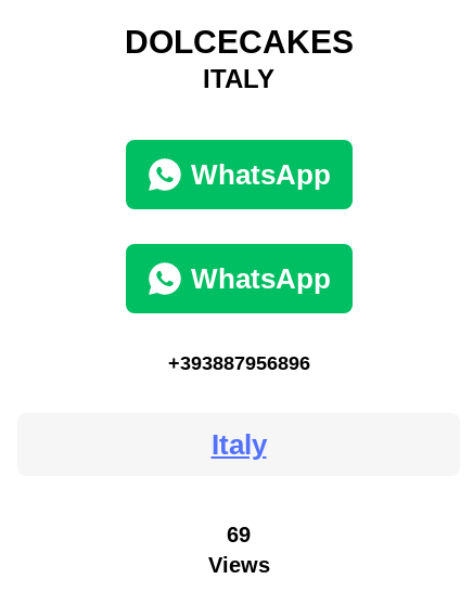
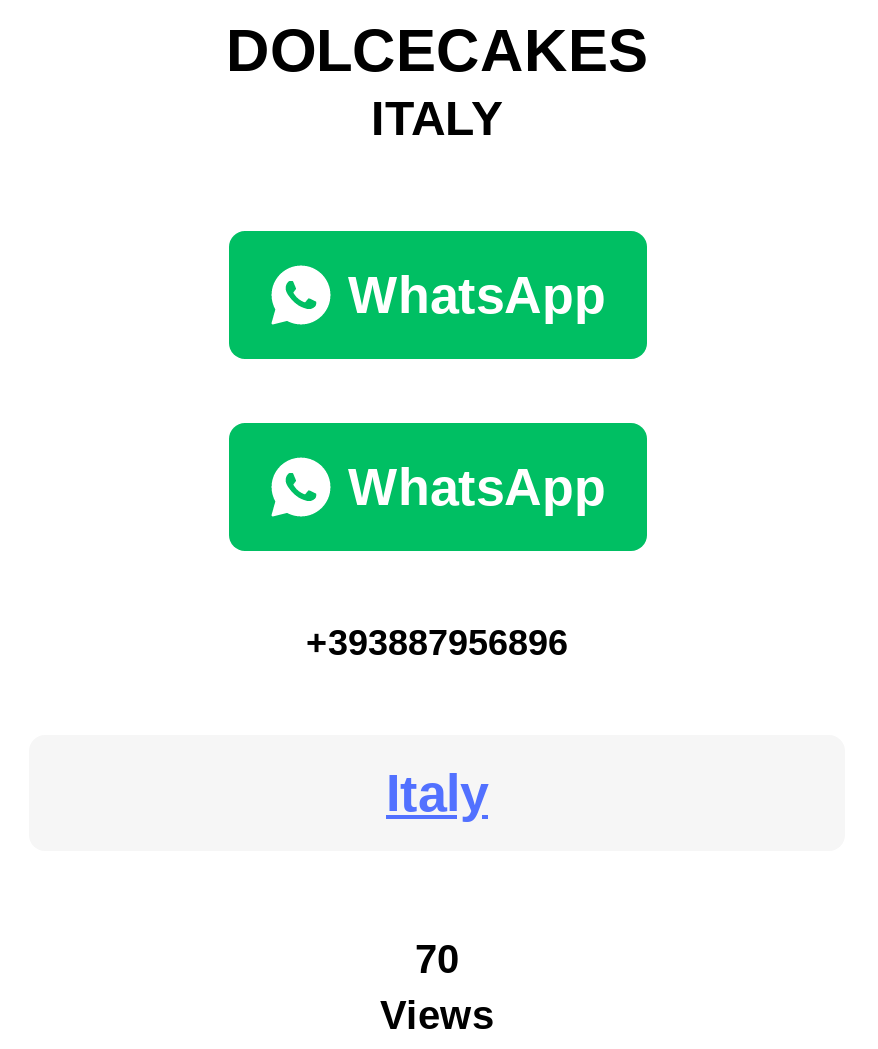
[227,522,251,546] 69 -> [415,937,459,981] 70

